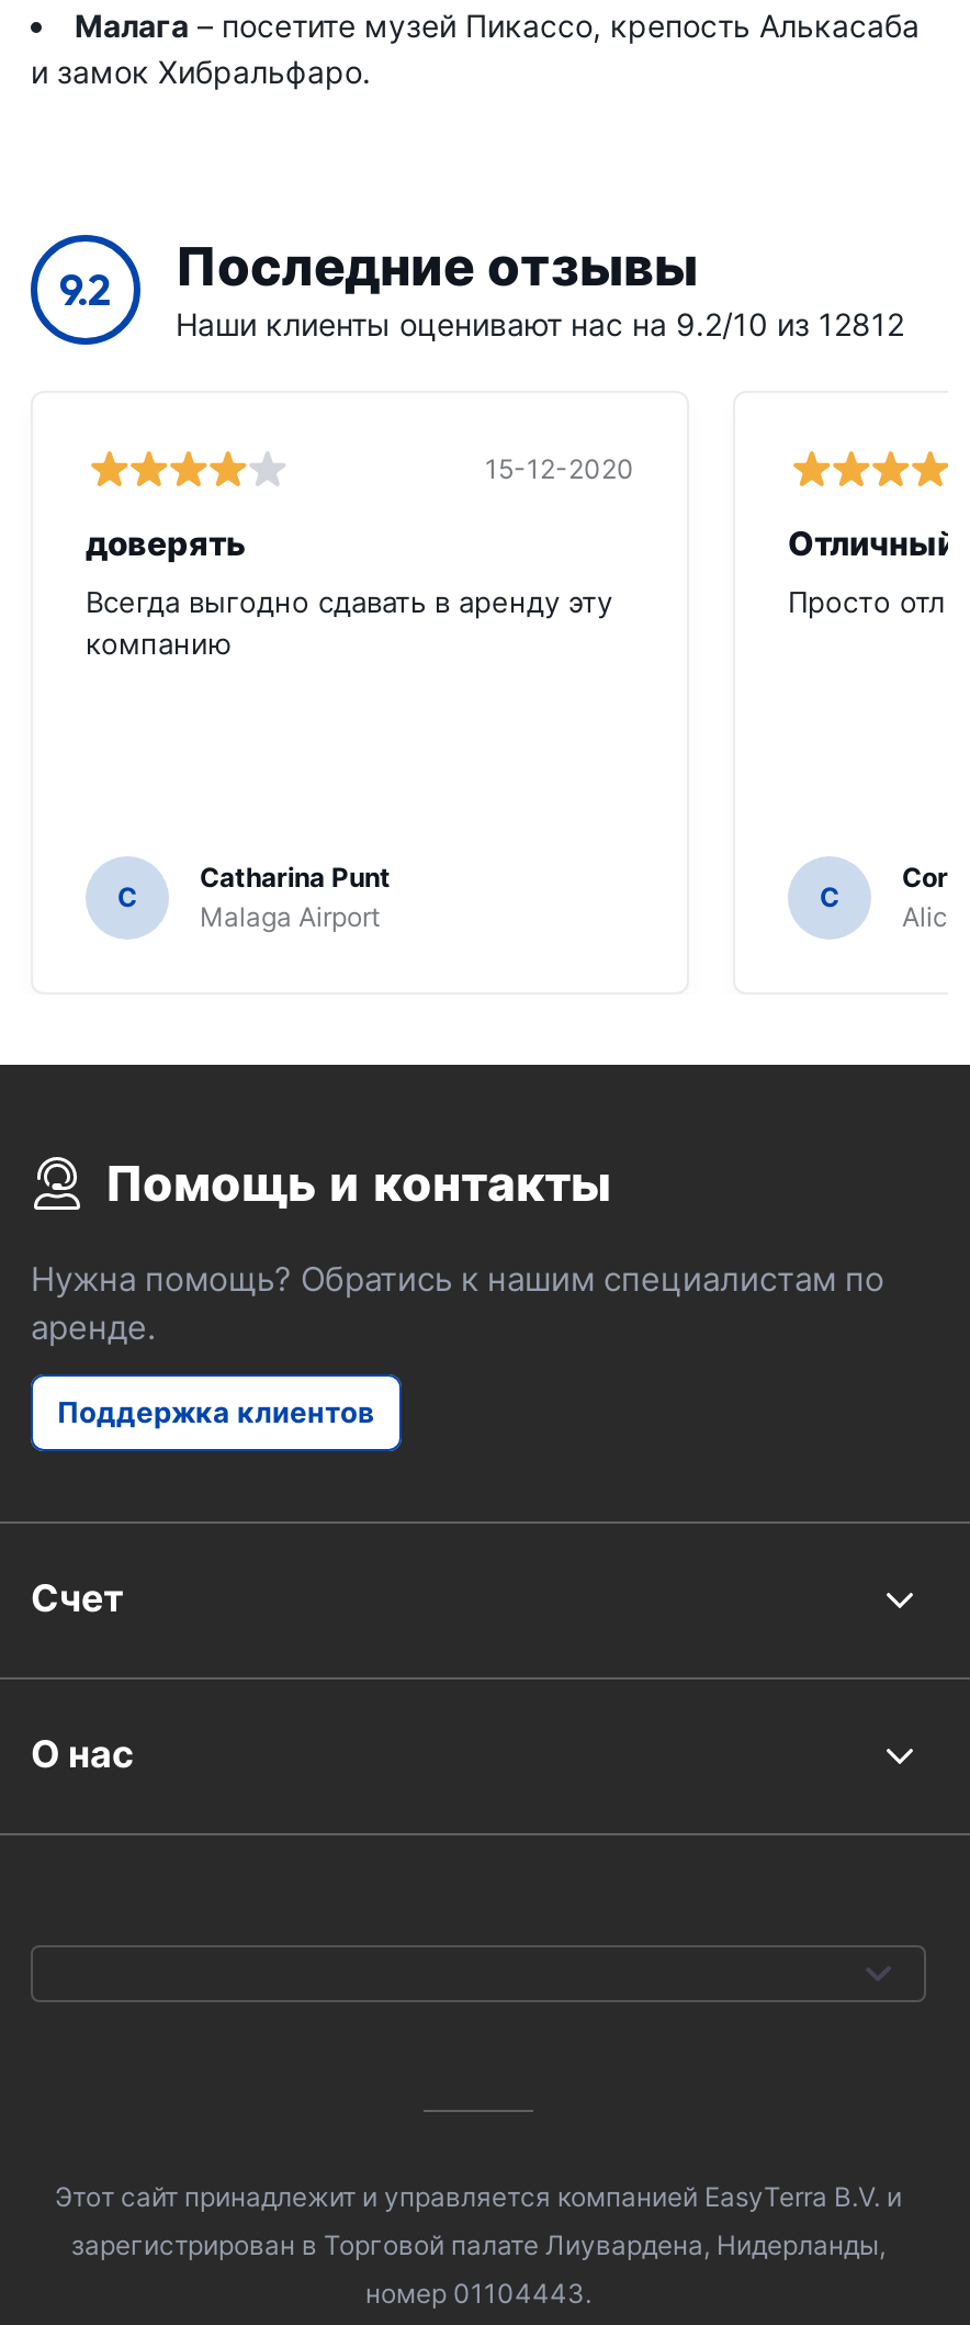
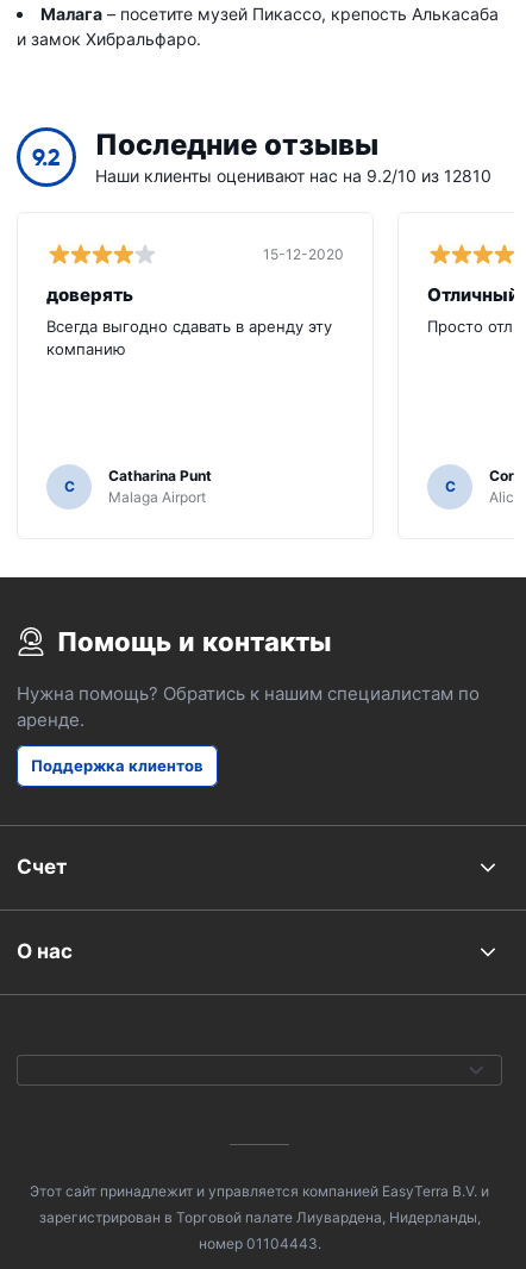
[176,305,904,342] Наши клиенты оценивают нас на 9.2/10 из 12812 -> [95,165,491,186] Наши клиенты оценивают нас на 9.2/10 из 12810

